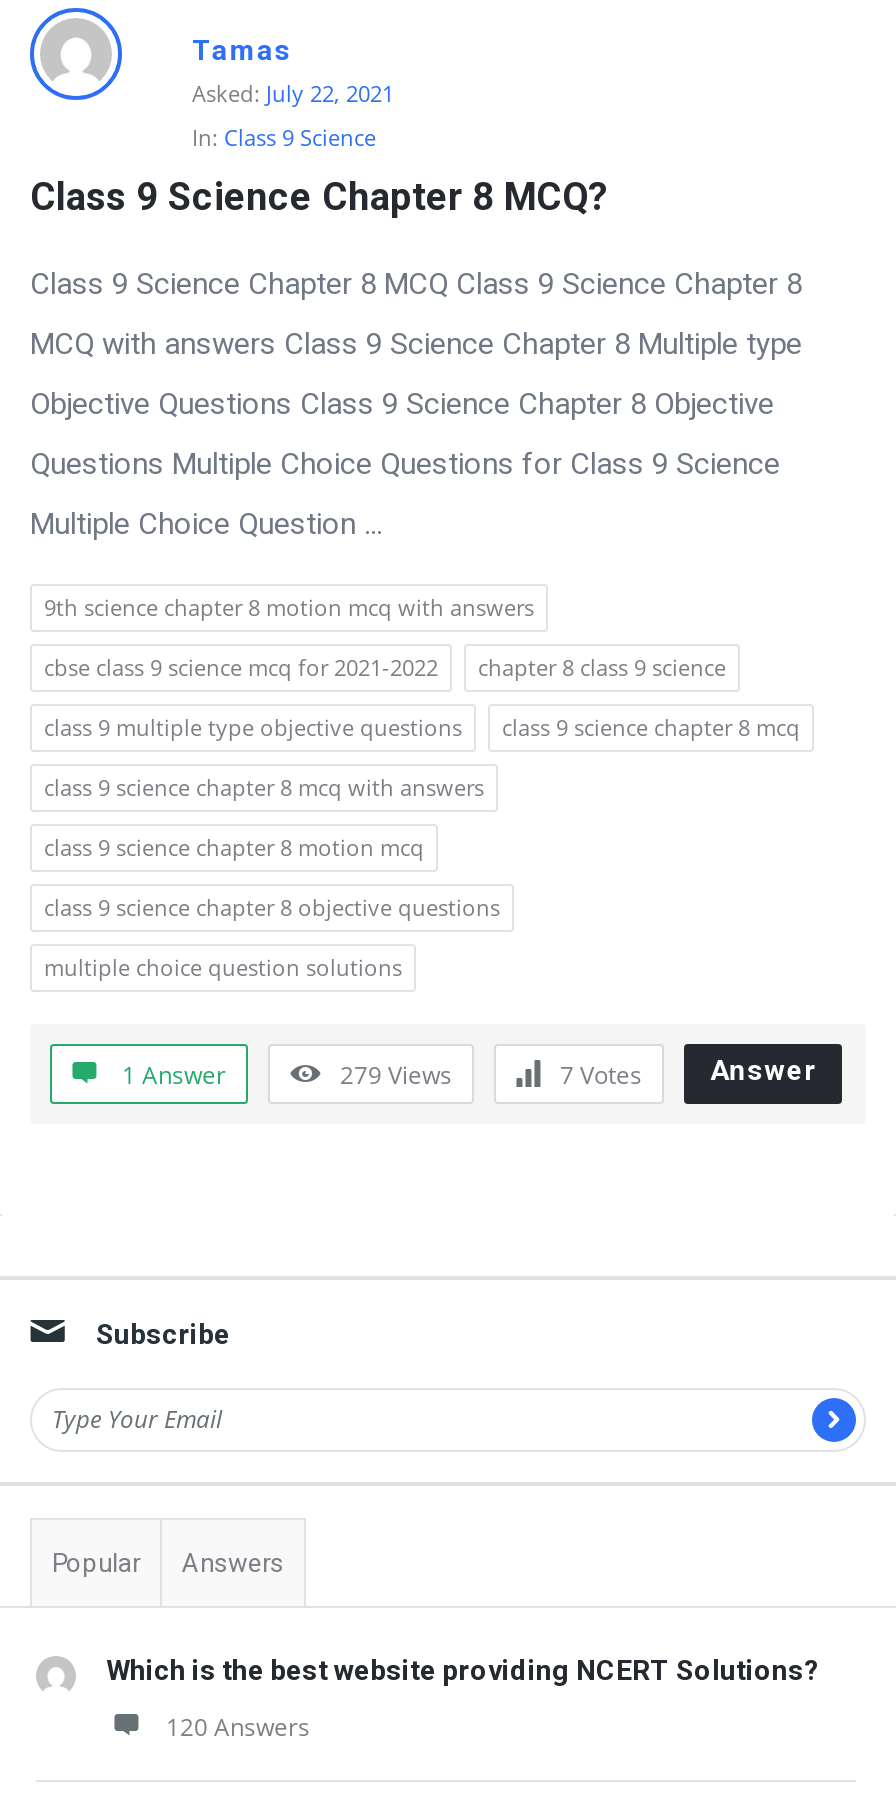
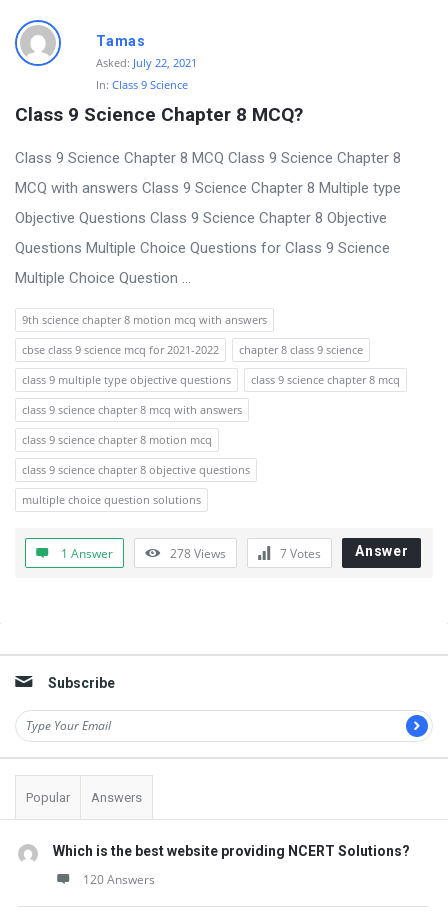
[340,1058,452,1092] 279 Views -> [170,545,226,562] 278 Views

